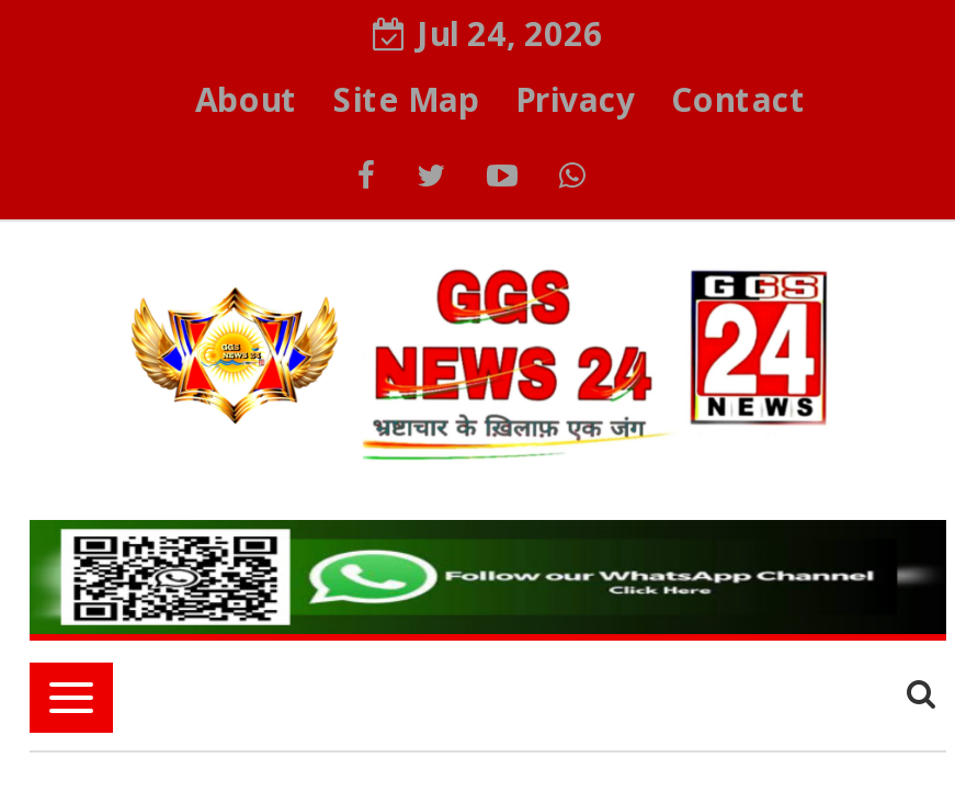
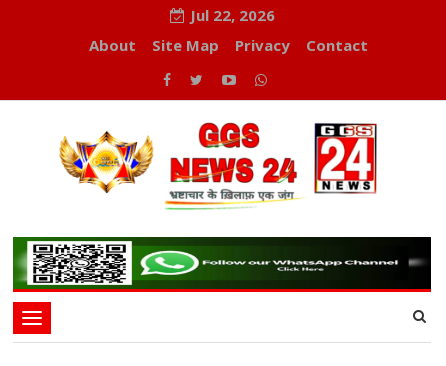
[417,11,603,55] Jul 24, 2026 -> [189,5,274,25] Jul 22, 2026

